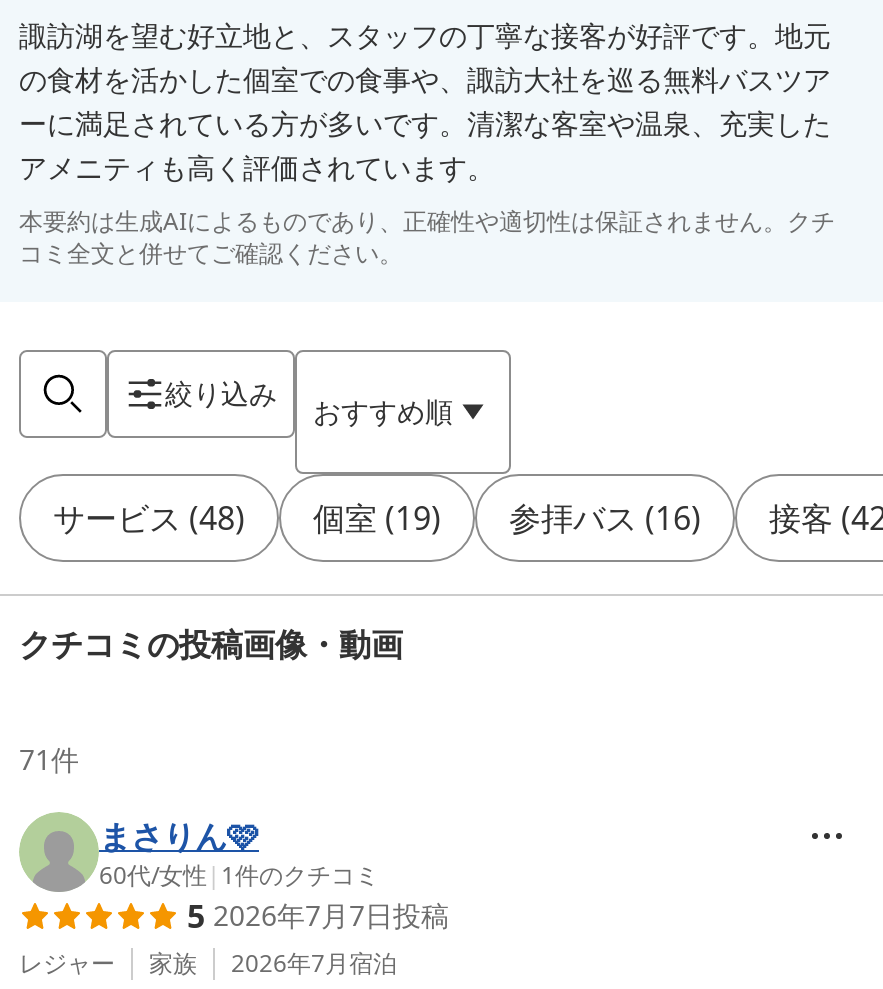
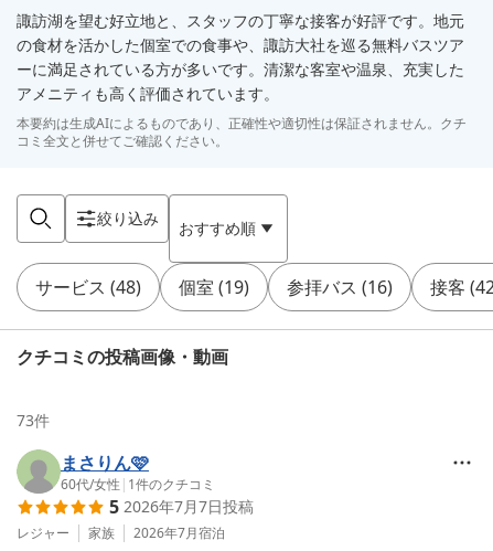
[19,740,79,778] 71件 -> [17,410,50,431] 73件

